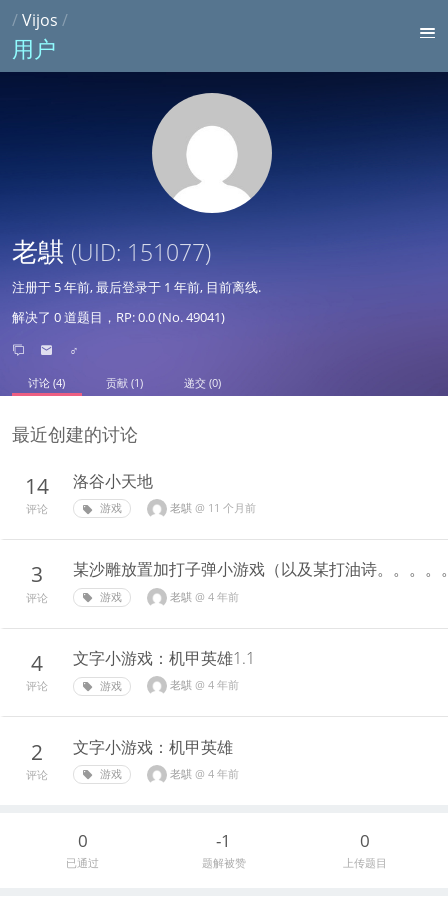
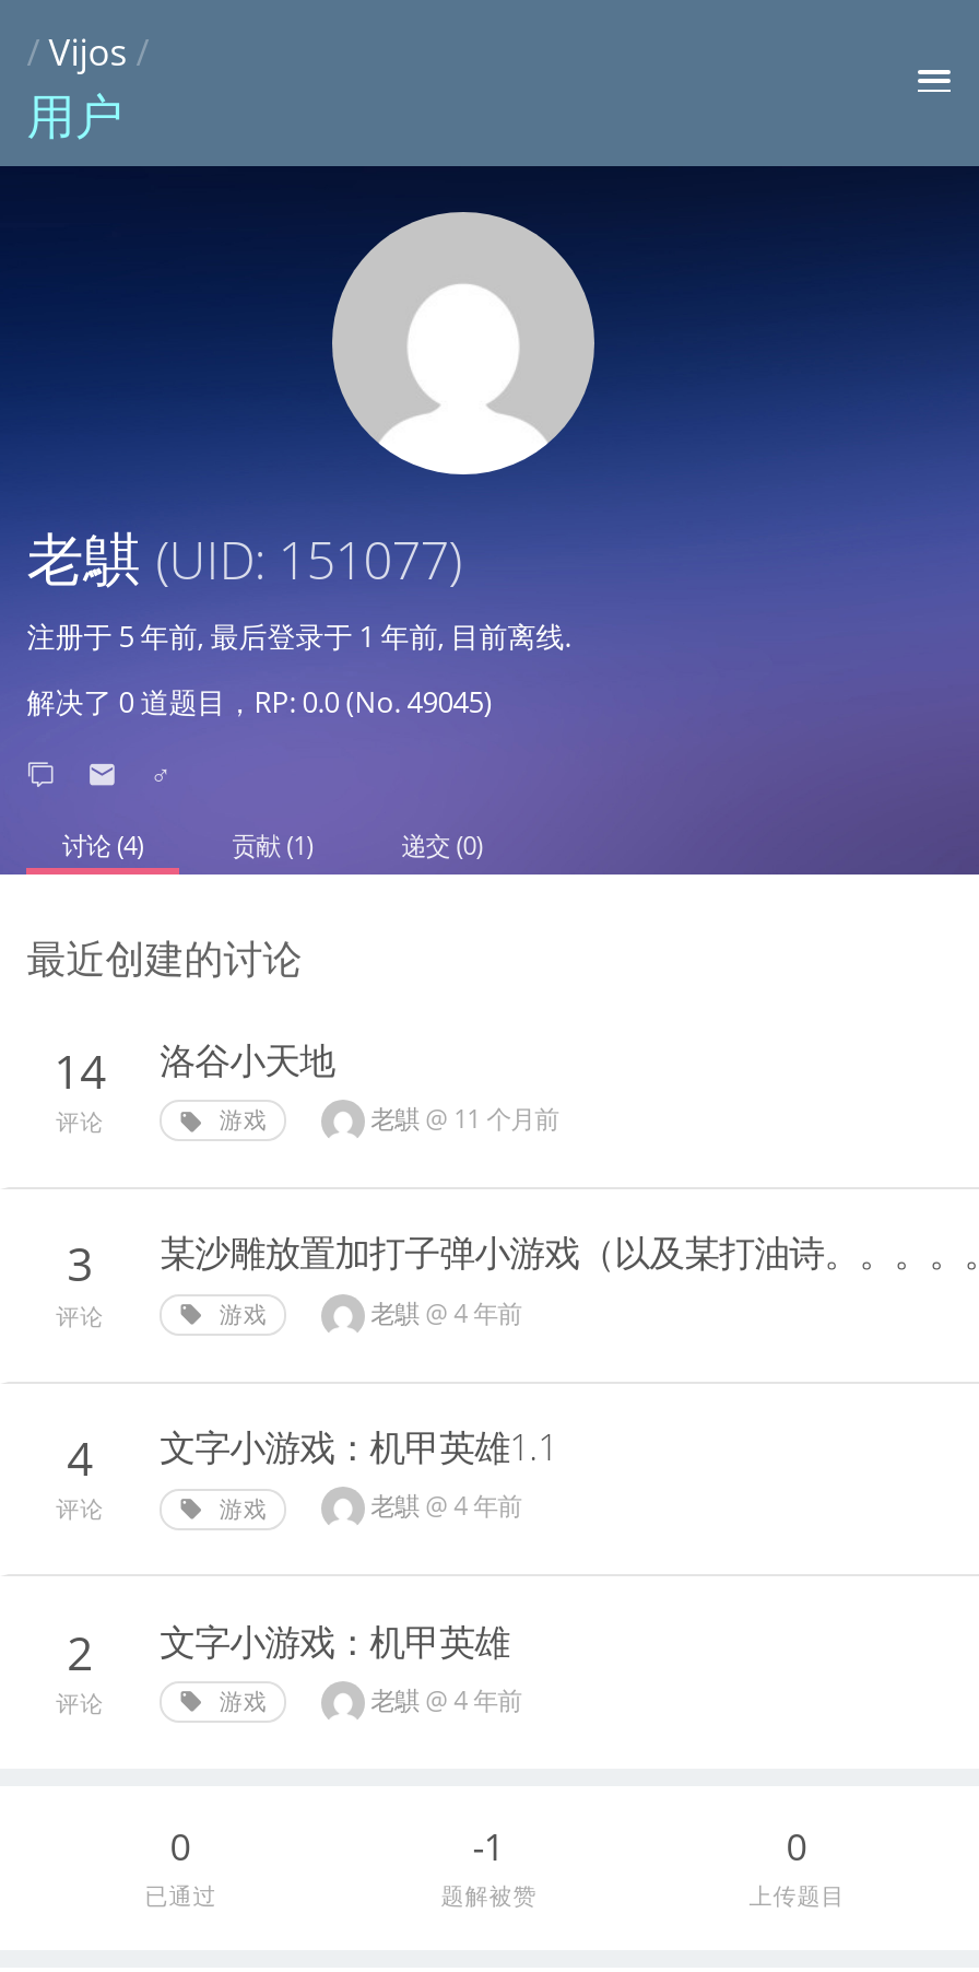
[12,308,225,326] 解决了 0 道题目，RP: 0.0 (No. 49041) -> [27,682,492,721] 解决了 0 道题目，RP: 0.0 (No. 49045)

